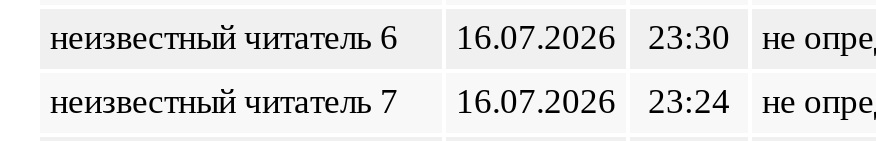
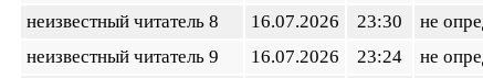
[50,19,414,57] неизвестный читатель 6 -> [27,11,228,32] неизвестный читатель 8
[50,83,414,121] неизвестный читатель 7 -> [27,46,228,67] неизвестный читатель 9

